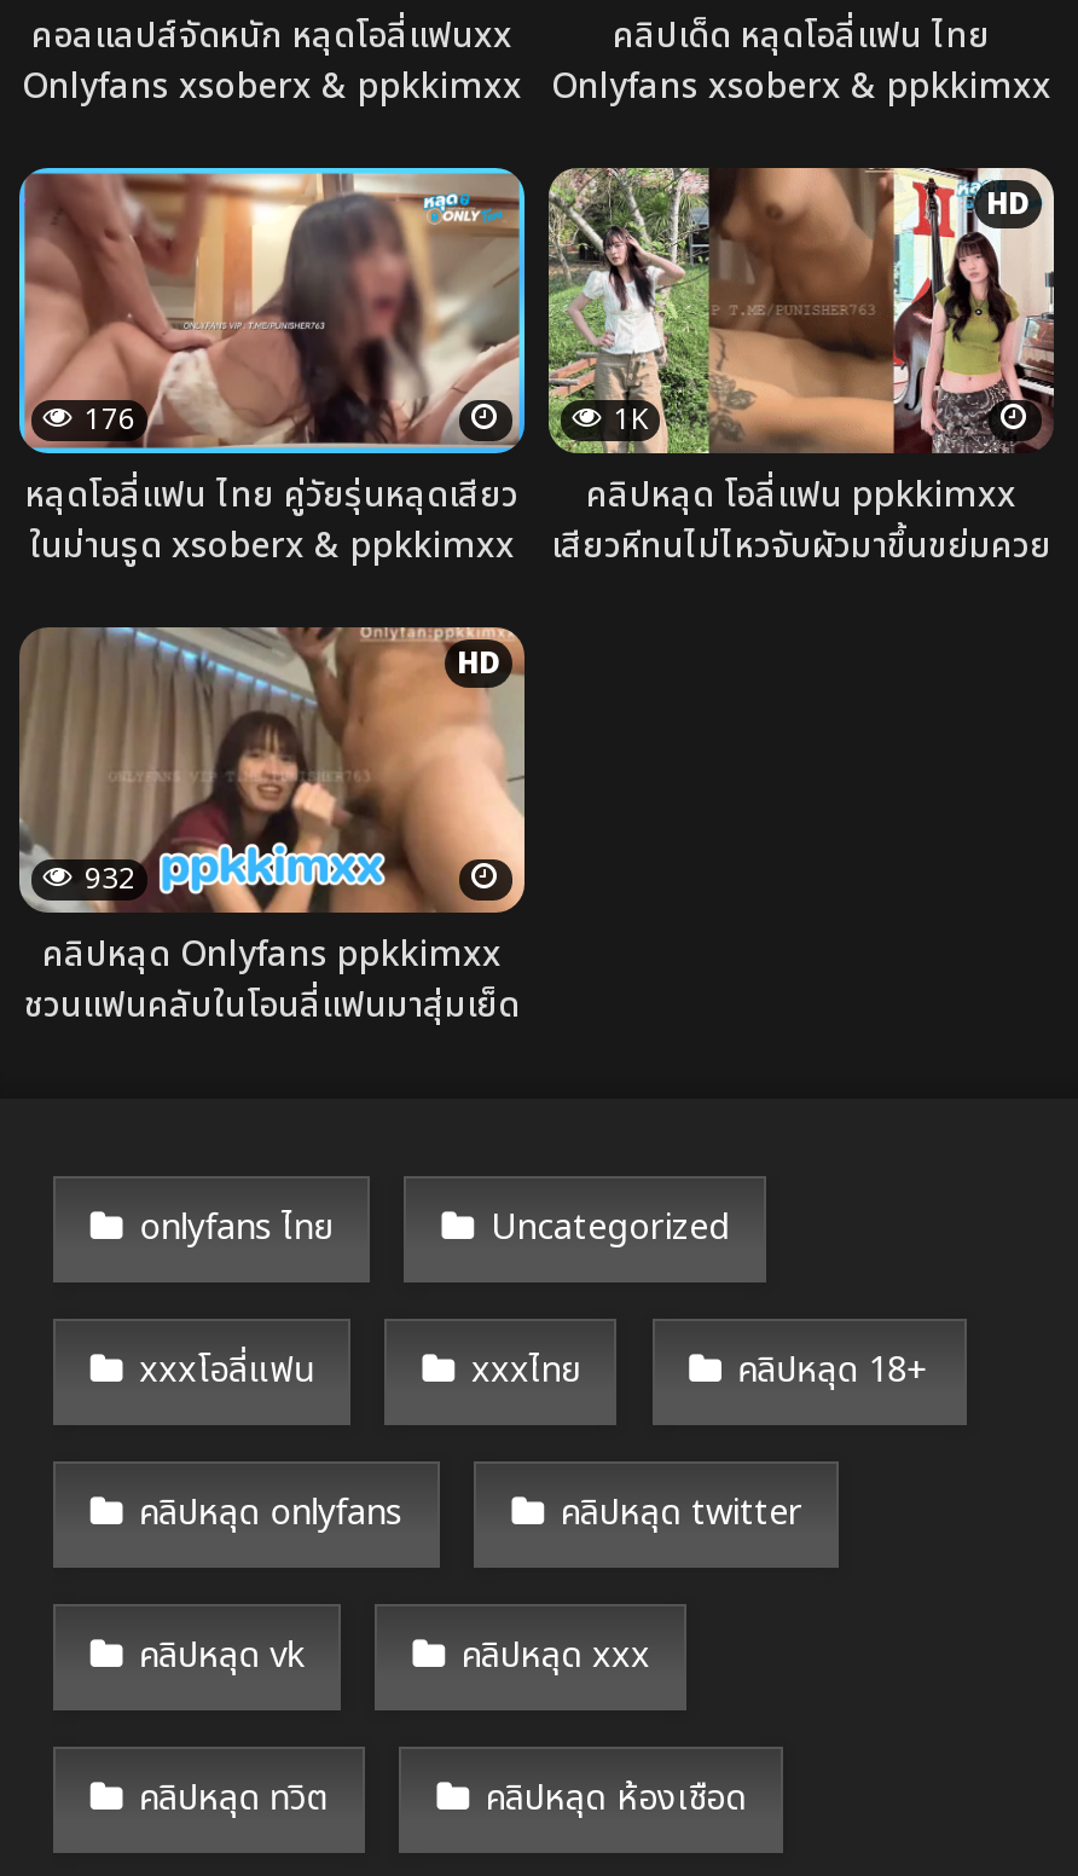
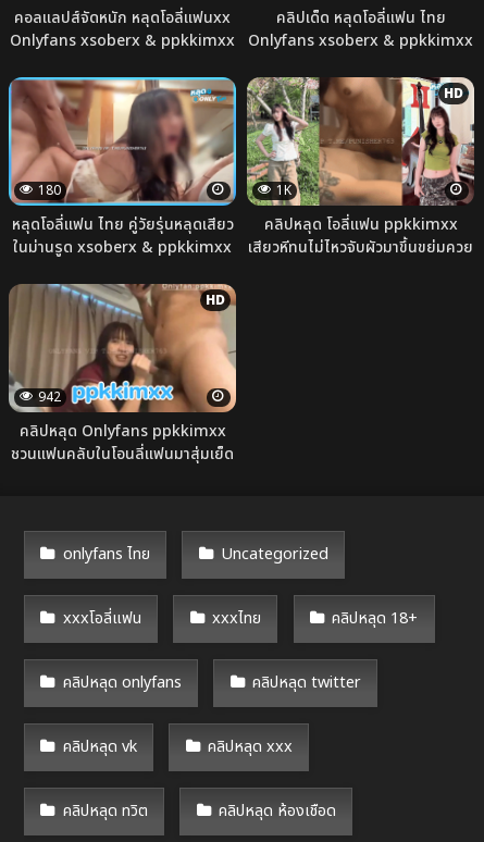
[77,399,135,442] 176 -> [35,181,61,201] 180
[77,857,135,901] 932 -> [35,387,61,407] 942

